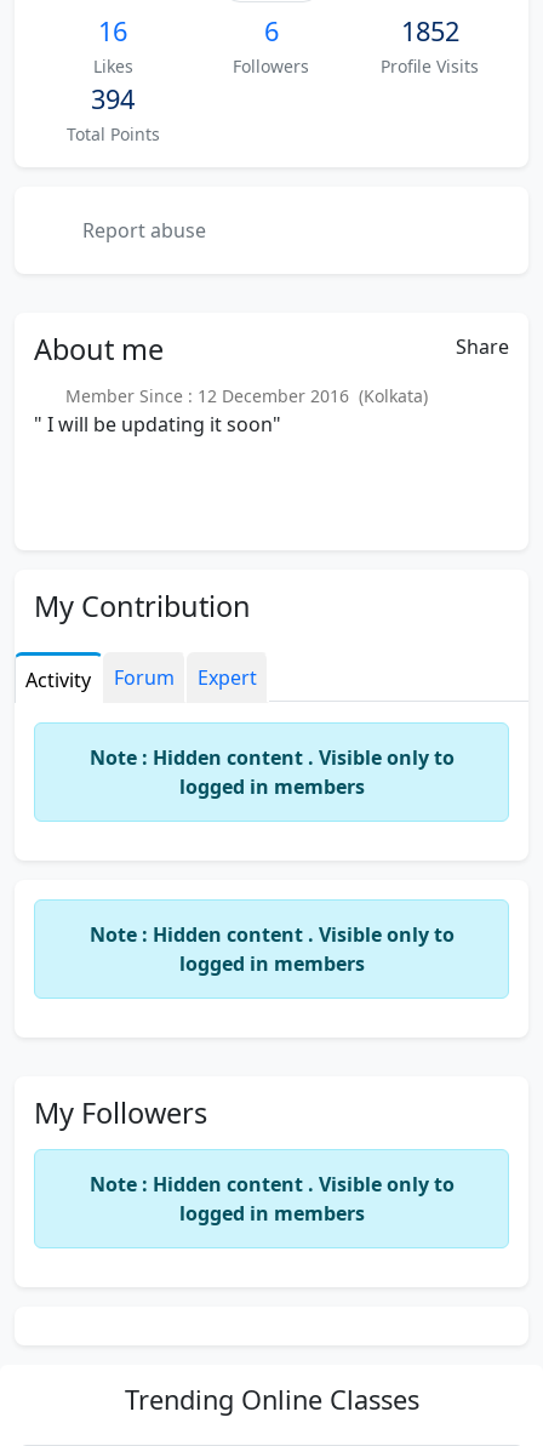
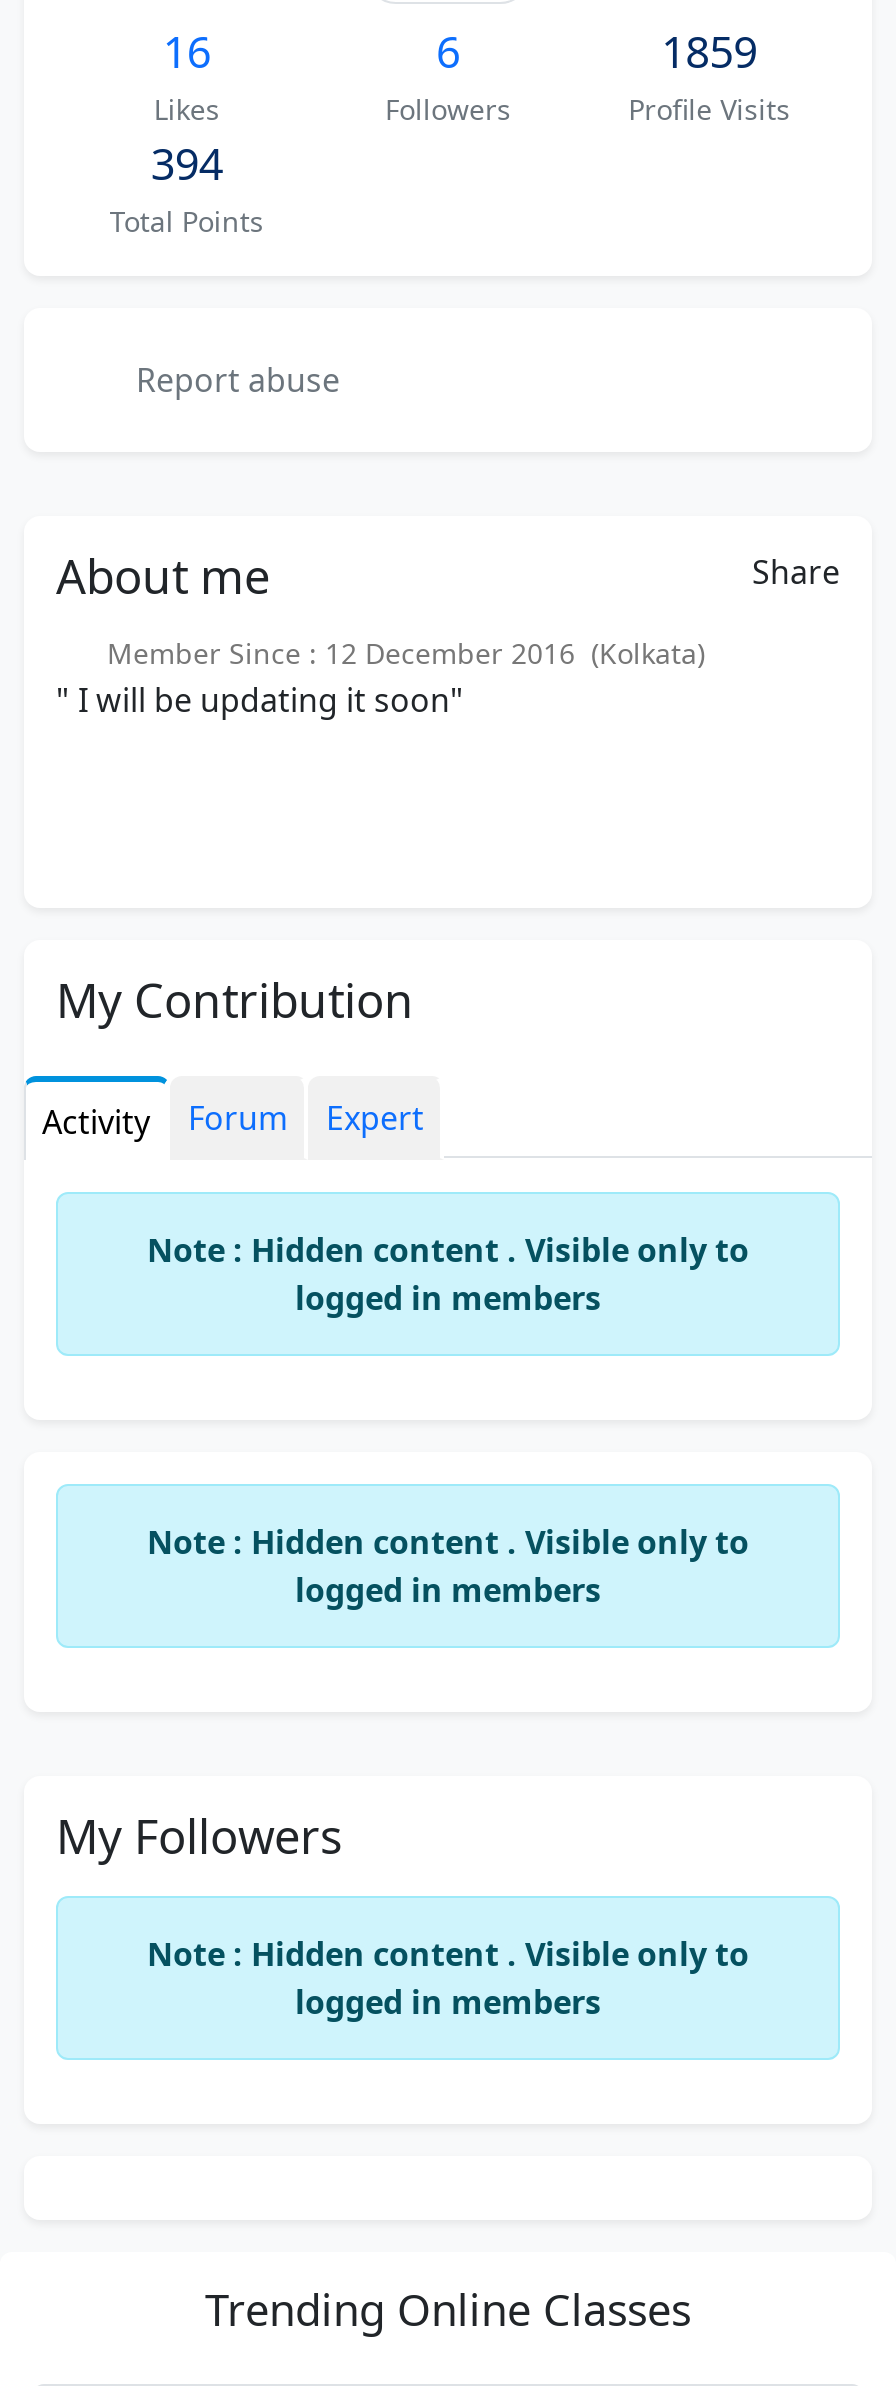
[401,13,459,48] 1852 -> [661,22,757,80] 1859

